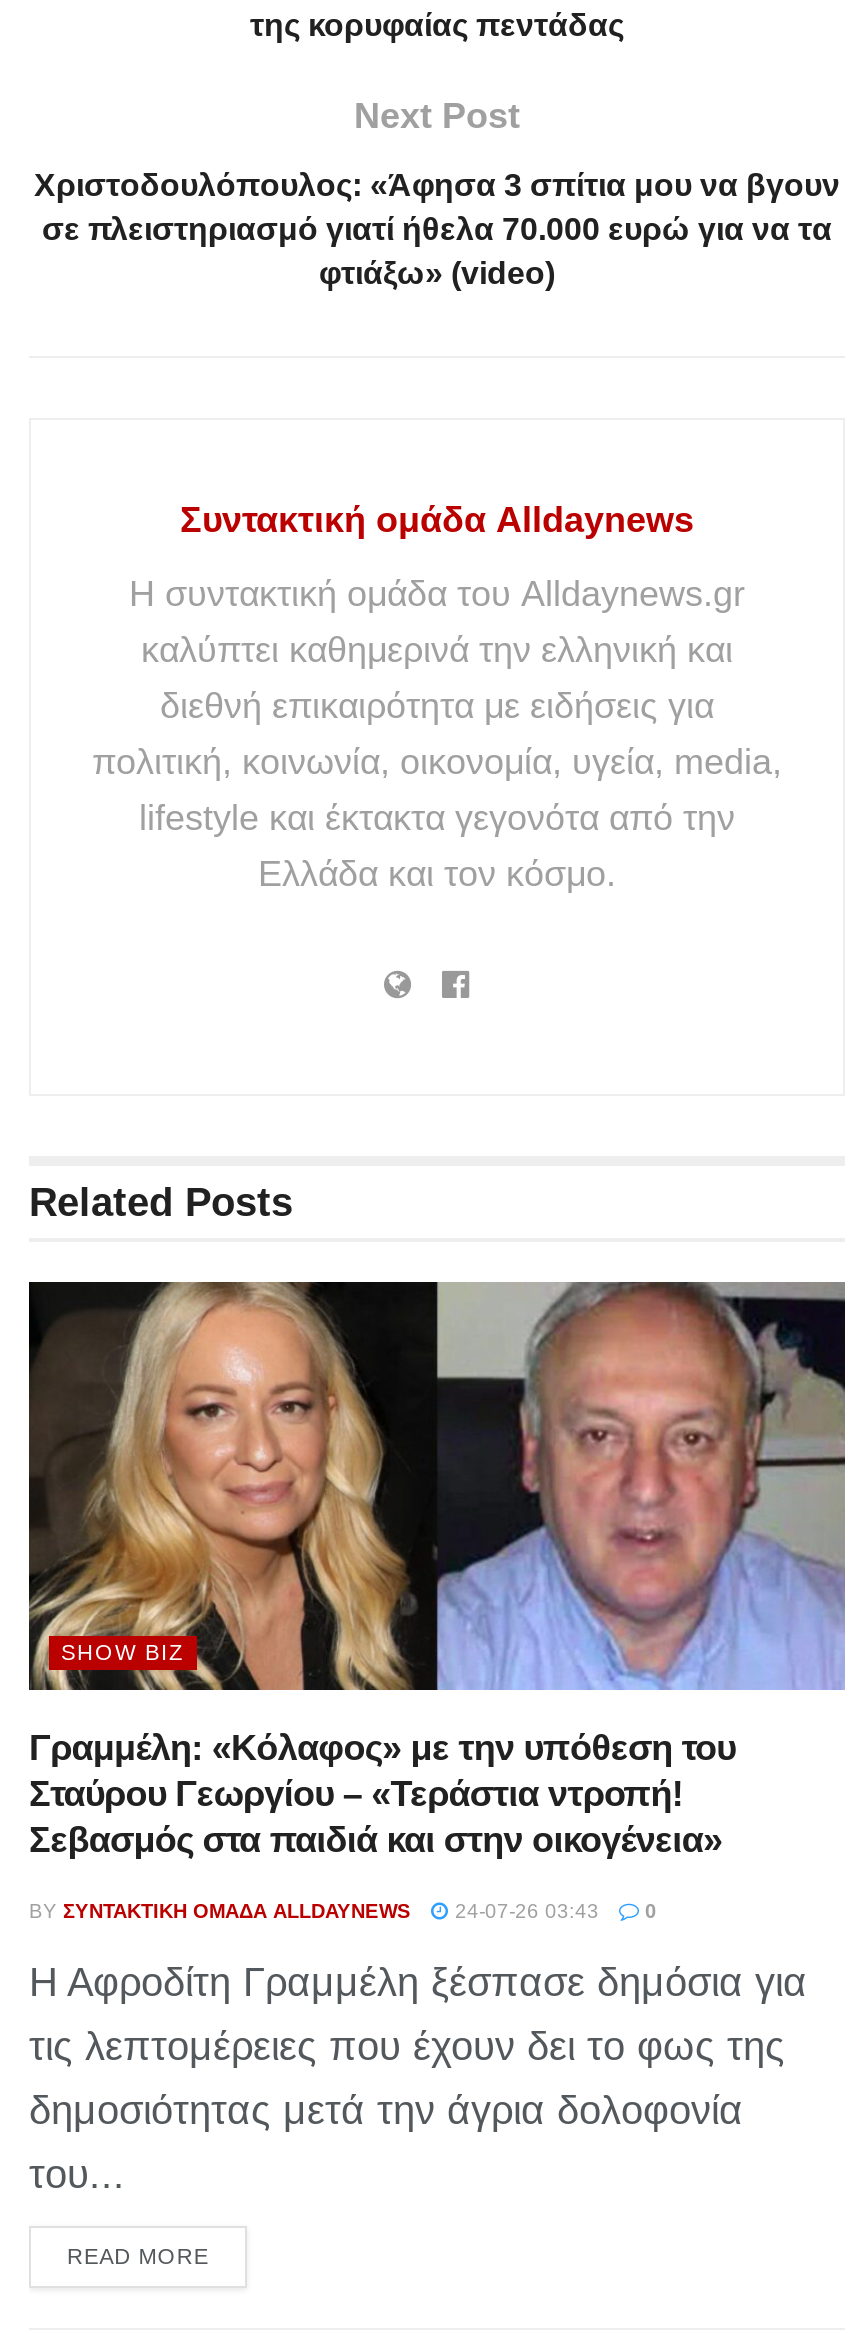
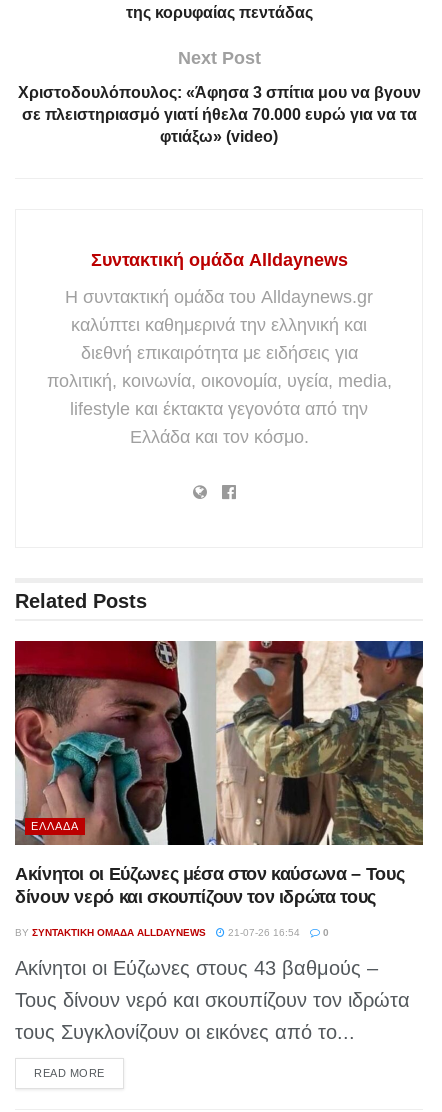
[27,1280,845,1692] [image] | SHOW BIZ -> [14,640,424,846] [image] | ΕΛΛΆΔΑ
[29,1728,736,1860] Γραμμέλη: «Κόλαφος» με την υπόθεση του | Σταύρου Γεωργίου – «Τεράστια ντροπή! | Σεβασμός στα παιδιά και στην οικογένεια» -> [15,864,404,907] Ακίνητοι οι Εύζωνες μέσα στον καύσωνα – Τους | δίνουν νερό και σκουπίζουν τον ιδρώτα τους
[29,1900,657,1922] BY ΣΥΝΤΑΚΤΙΚΉ ΟΜΆΔΑ ALLDAYNEWS 24-07-26 03:43 0 -> [15,927,329,938] BY ΣΥΝΤΑΚΤΙΚΉ ΟΜΆΔΑ ALLDAYNEWS 21-07-26 16:54 0
[29,1960,807,2196] Η Αφροδίτη Γραμμέλη ξέσπασε δημόσια για | τις λεπτομέρειες που έχουν δει το φως της | δημοσιότητας μετά την άγρια δολοφονία | του... -> [15,957,410,1043] Ακίνητοι οι Εύζωνες στους 43 βαθμούς – | Τους δίνουν νερό και σκουπίζουν τον ιδρώτα | τους Συγκλονίζουν οι εικόνες από το...

